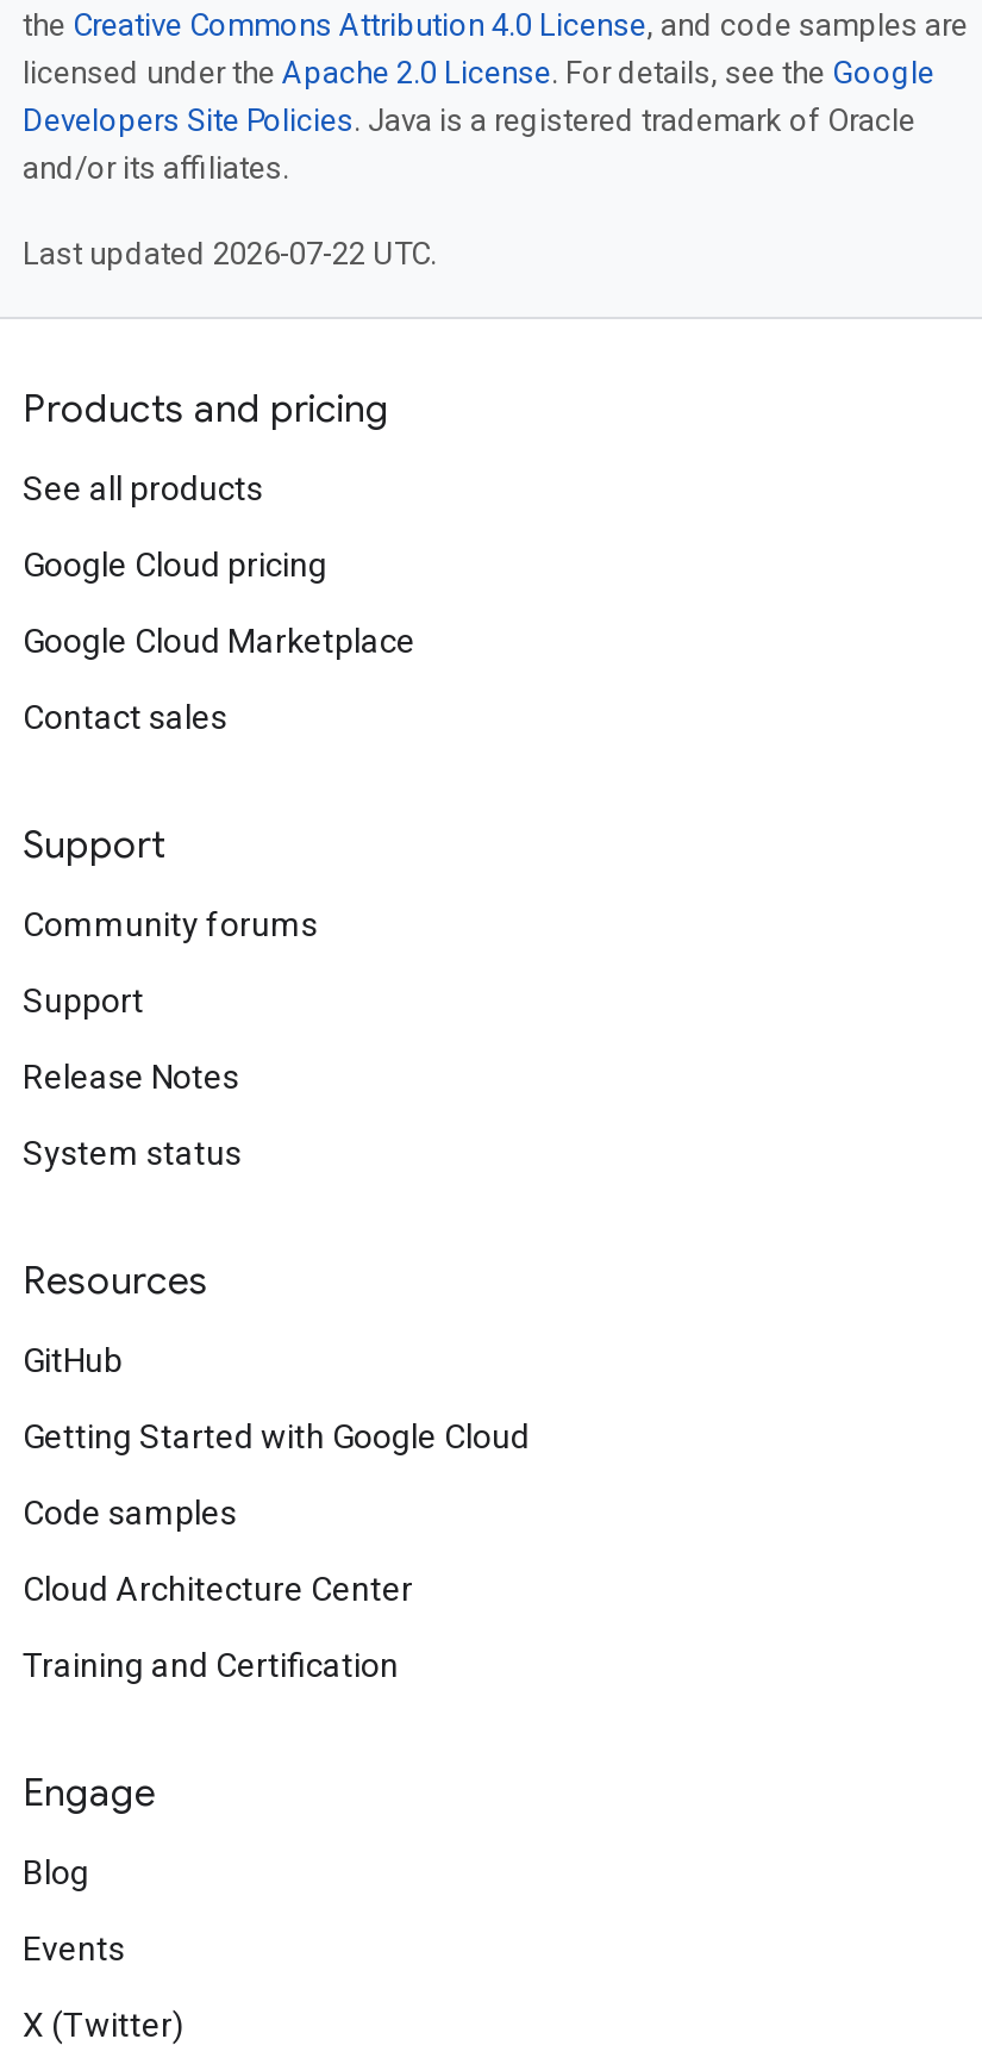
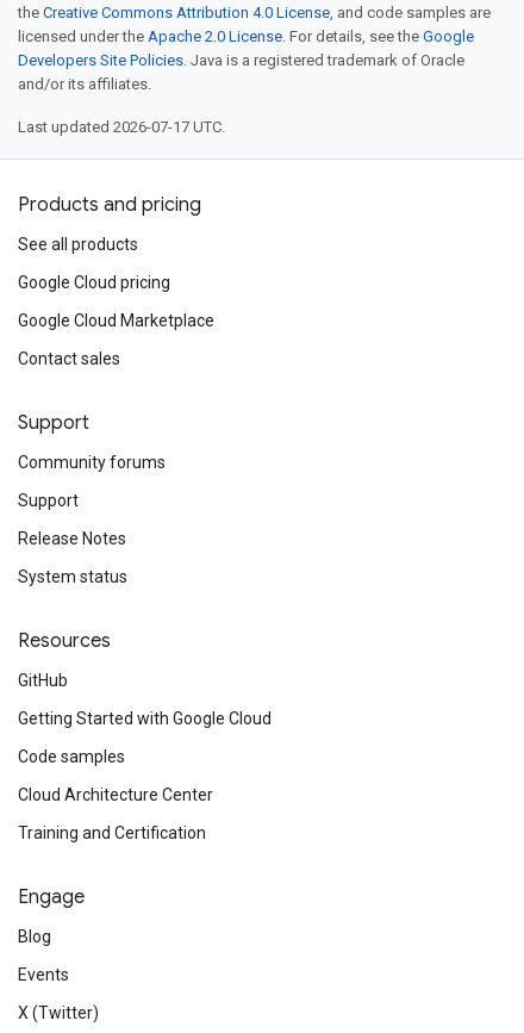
[23,236,437,272] Last updated 2026-07-22 UTC. -> [18,118,225,136] Last updated 2026-07-17 UTC.

